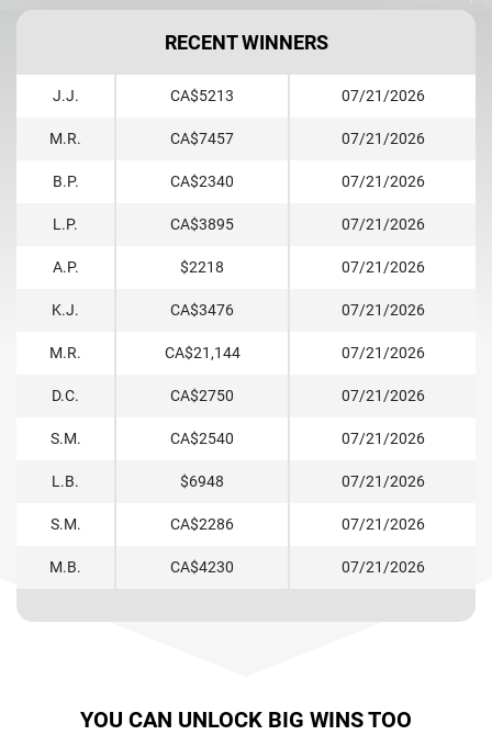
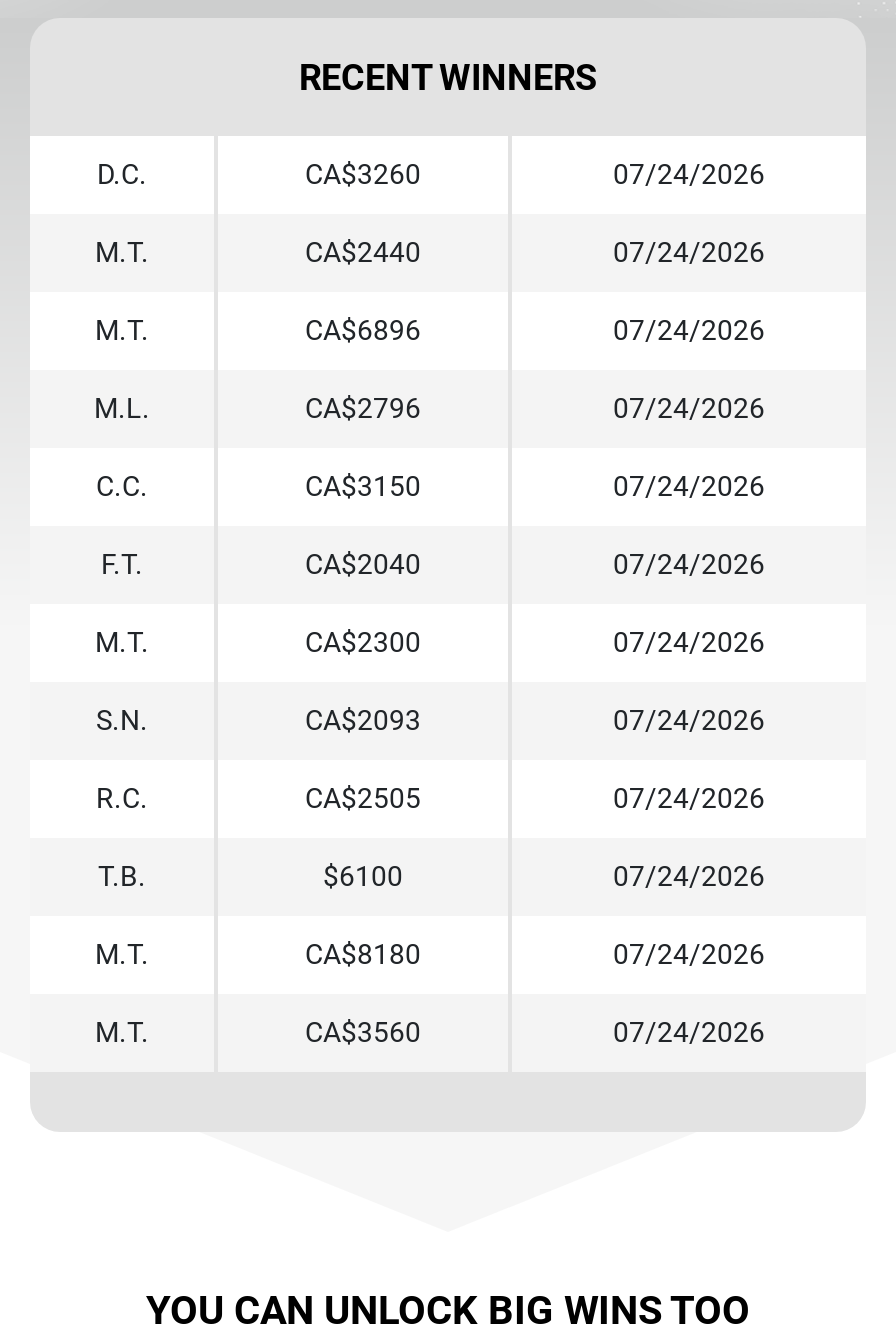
[49,86,424,361] J.J. | CA$5213 | 07/21/2026 | M.R. | CA$7457 | 07/21/2026 | B.P. | CA$2340 | 07/21/2026 | L.P. | CA$3895 | 07/21/2026 | A.P. | $2218 | 07/21/2026 | K.J. | CA$3476 | 07/21/2026 | M.R. | CA$21,144 | 07/21/2026 -> none
[49,386,424,575] CA$2750 | 07/21/2026 | S.M. | CA$2540 | 07/21/2026 | L.B. | $6948 | 07/21/2026 | S.M. | CA$2286 | 07/21/2026 | M.B. | CA$4230 | 07/21/2026 -> [94,157,765,1047] CA$3260 | 07/24/2026 | M.T. | CA$2440 | 07/24/2026 | M.T. | CA$6896 | 07/24/2026 | M.L. | CA$2796 | 07/24/2026 | C.C. | CA$3150 | 07/24/2026 | F.T. | CA$2040 | 07/24/2026 | M.T. | CA$2300 | 07/24/2026 | S.N. | CA$2093 | 07/24/2026 | R.C. | CA$2505 | 07/24/2026 | T.B. | $6100 | 07/24/2026 | M.T. | CA$8180 | 07/24/2026 | M.T. | CA$3560 | 07/24/2026
moved [52,386,79,404] -> [97,157,147,189]: D.C.

